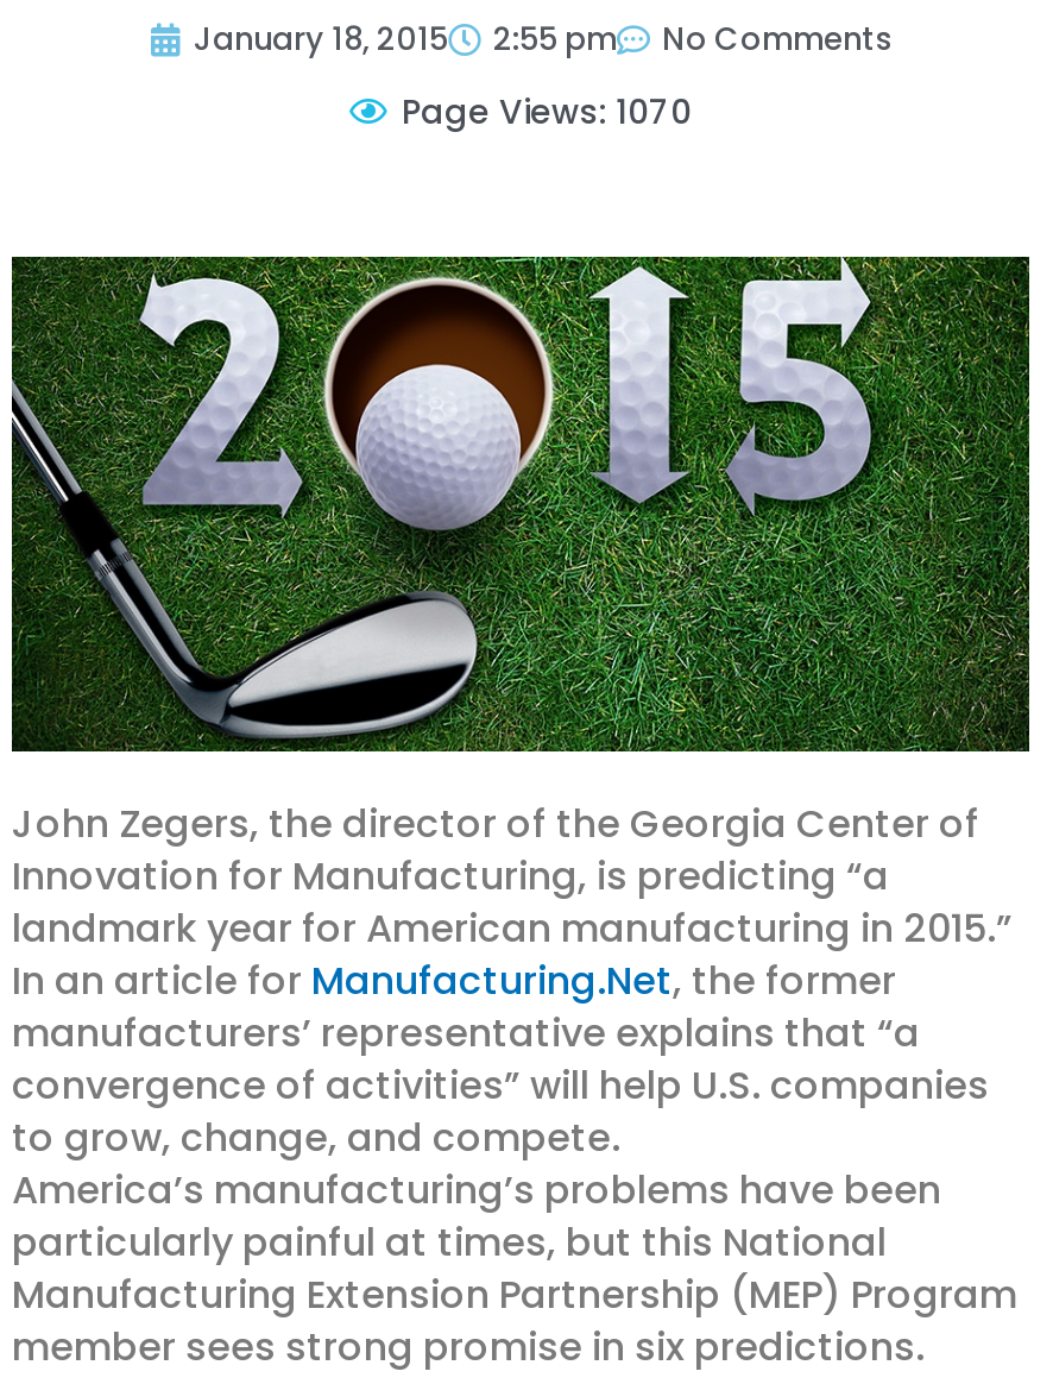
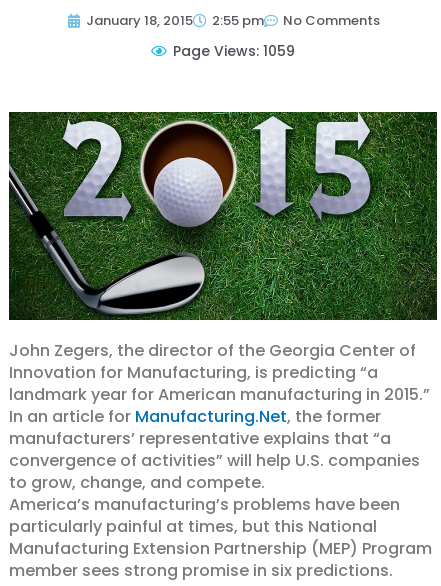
[402,88,692,136] Page Views: 1070 -> [173,41,295,61] Page Views: 1059

